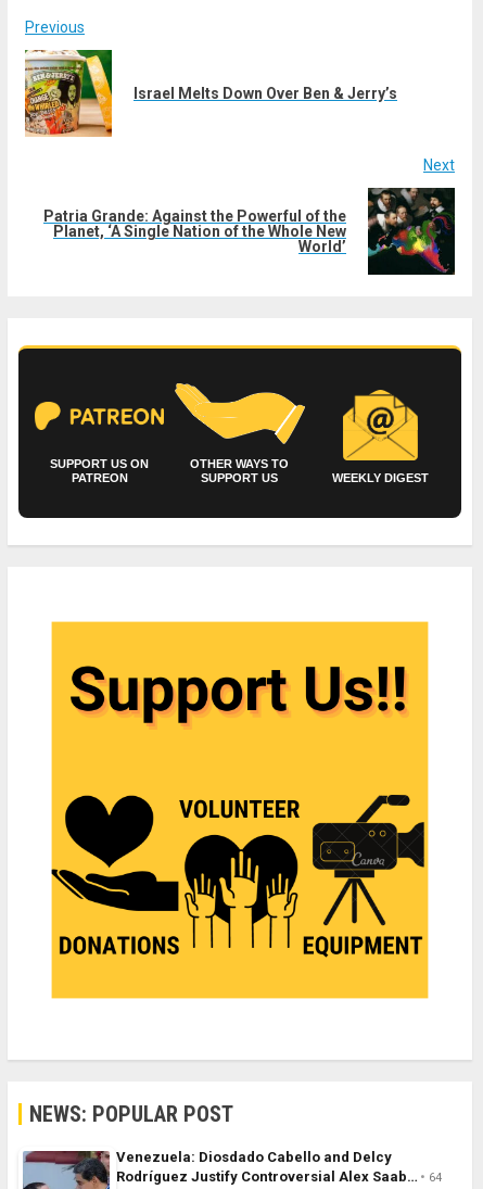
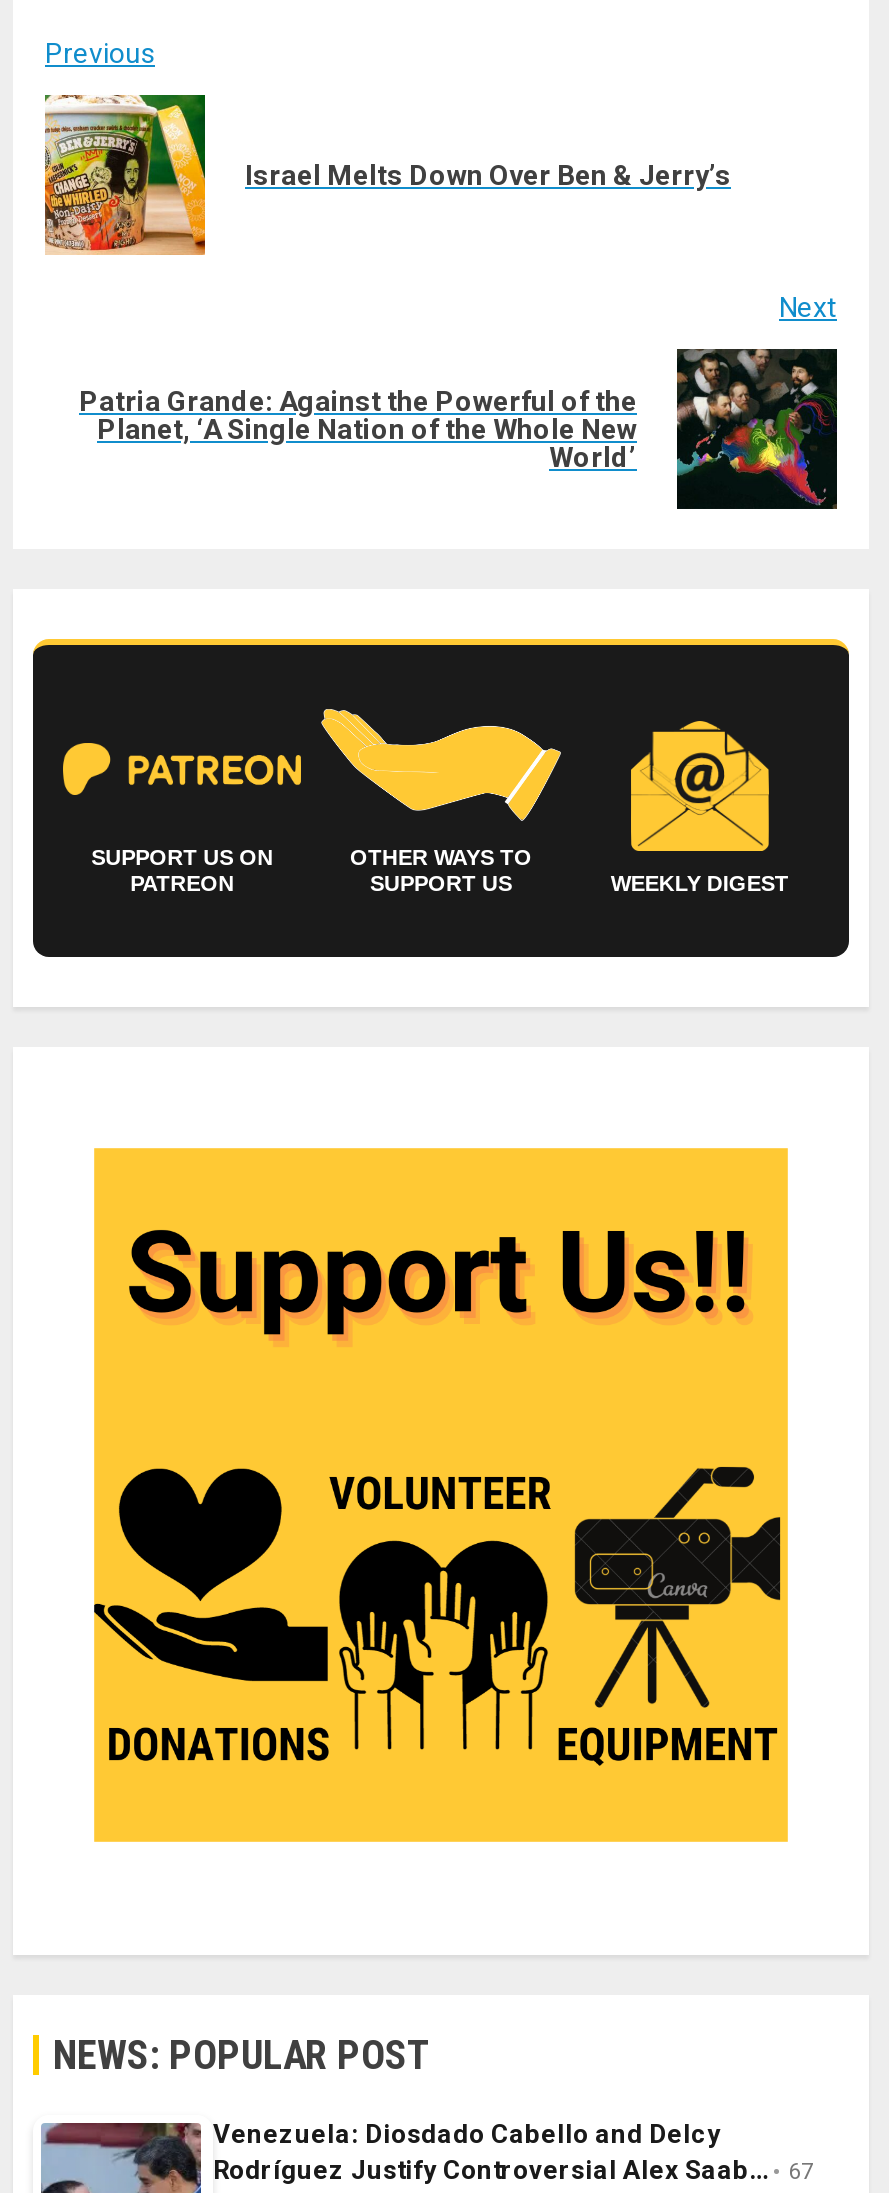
[116,1169,442,1185] Rodríguez Justify Controversial Alex Saab… 64 -> [213,2156,813,2186] Rodríguez Justify Controversial Alex Saab… 67

